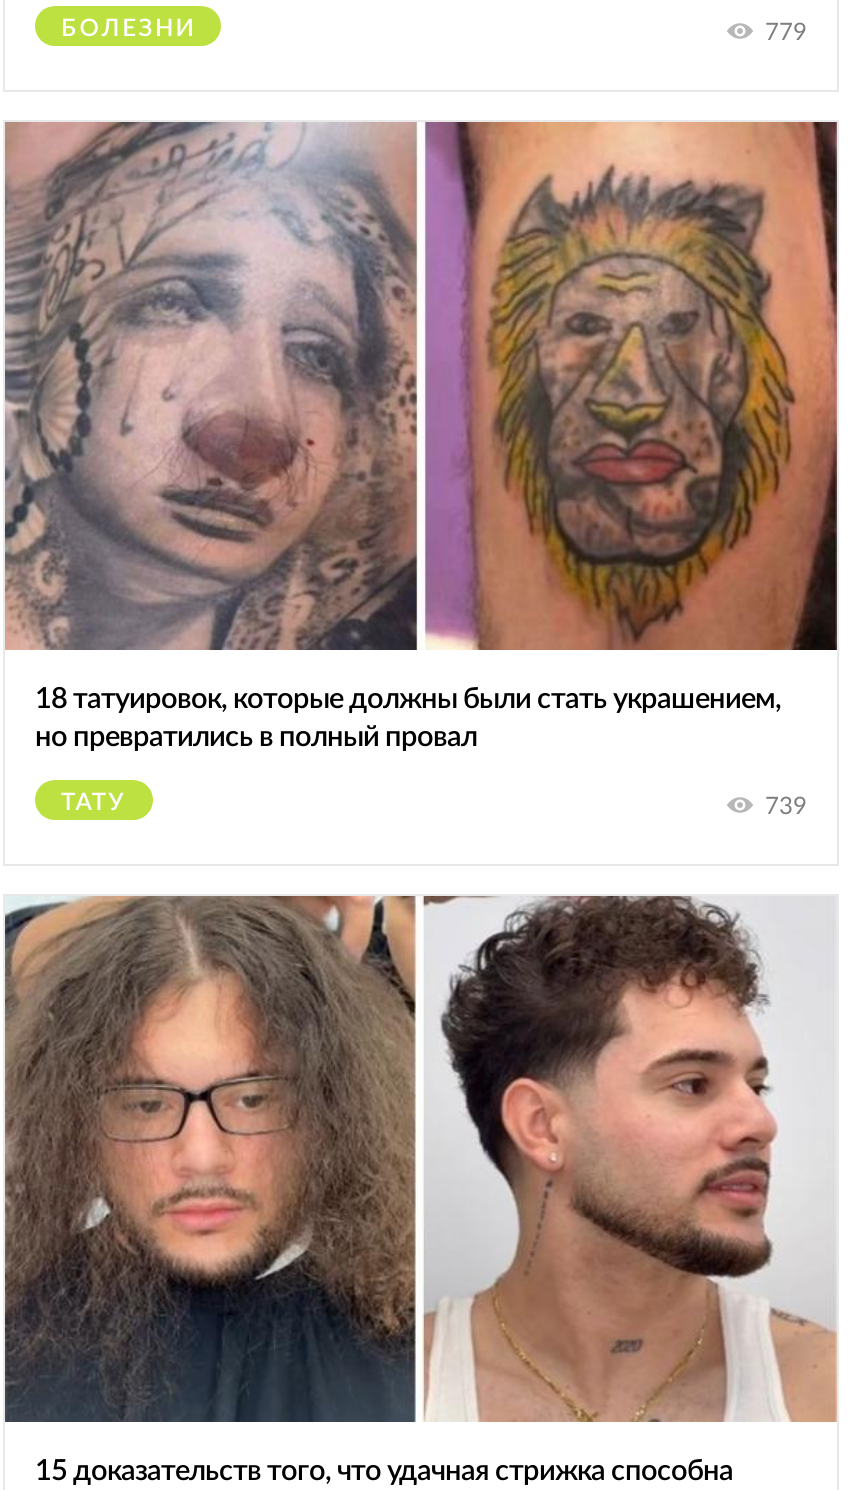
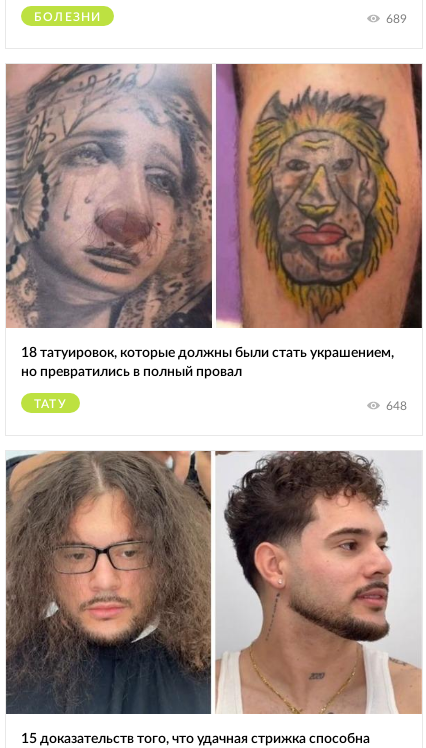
[765,20,807,44] 779 -> [386,13,407,25] 689
[765,793,807,817] 739 -> [386,400,407,412] 648

